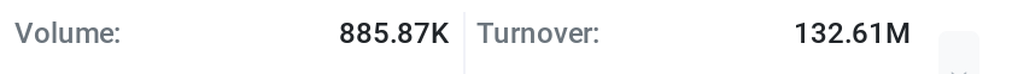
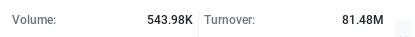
[339,16,599,49] 885.87K Turnover: -> [146,13,254,27] 543.98K Turnover:
[794,16,912,49] 132.61M -> [342,13,384,27] 81.48M

